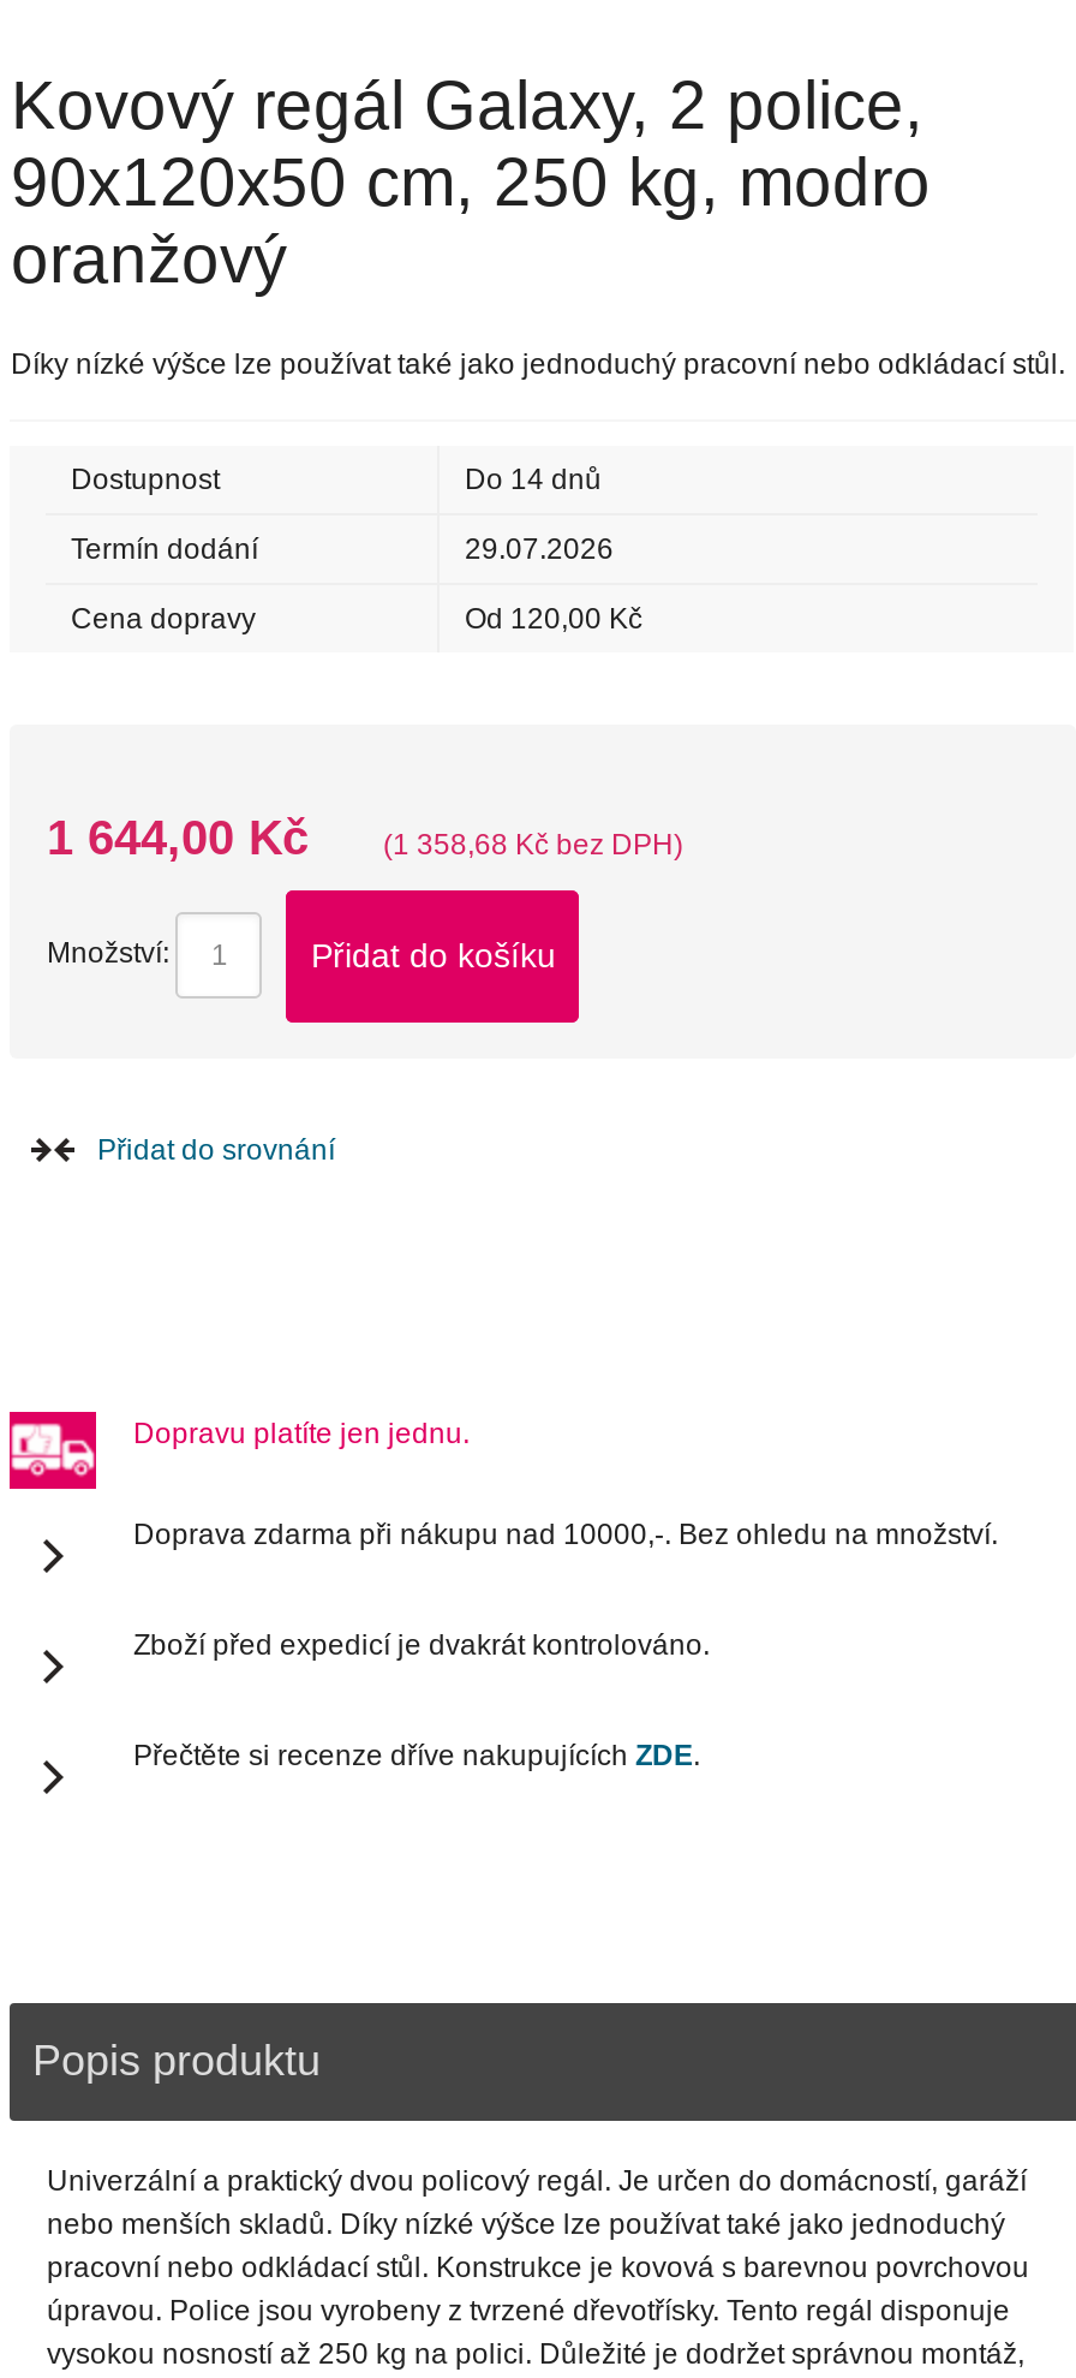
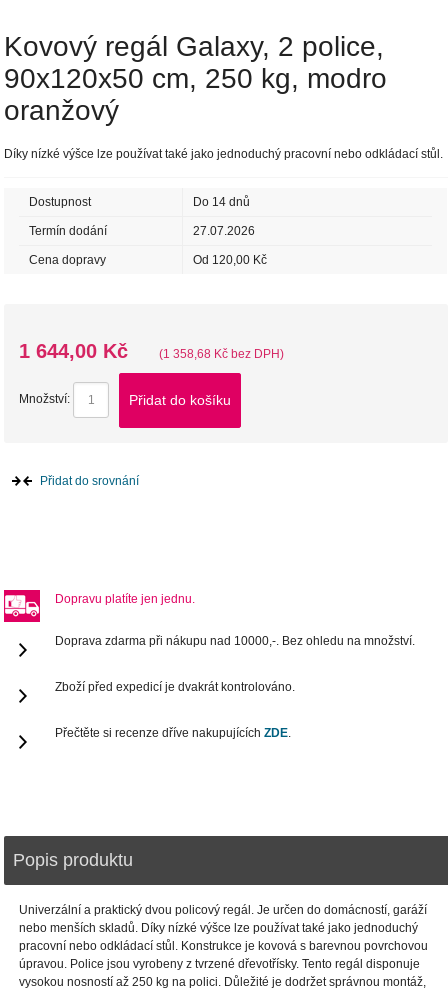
[465,533,614,567] 29.07.2026 -> [193,224,255,238] 27.07.2026

